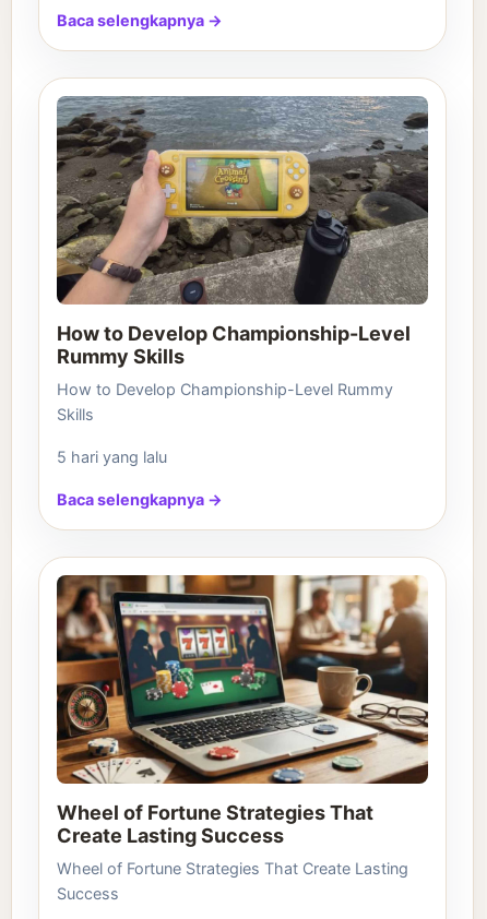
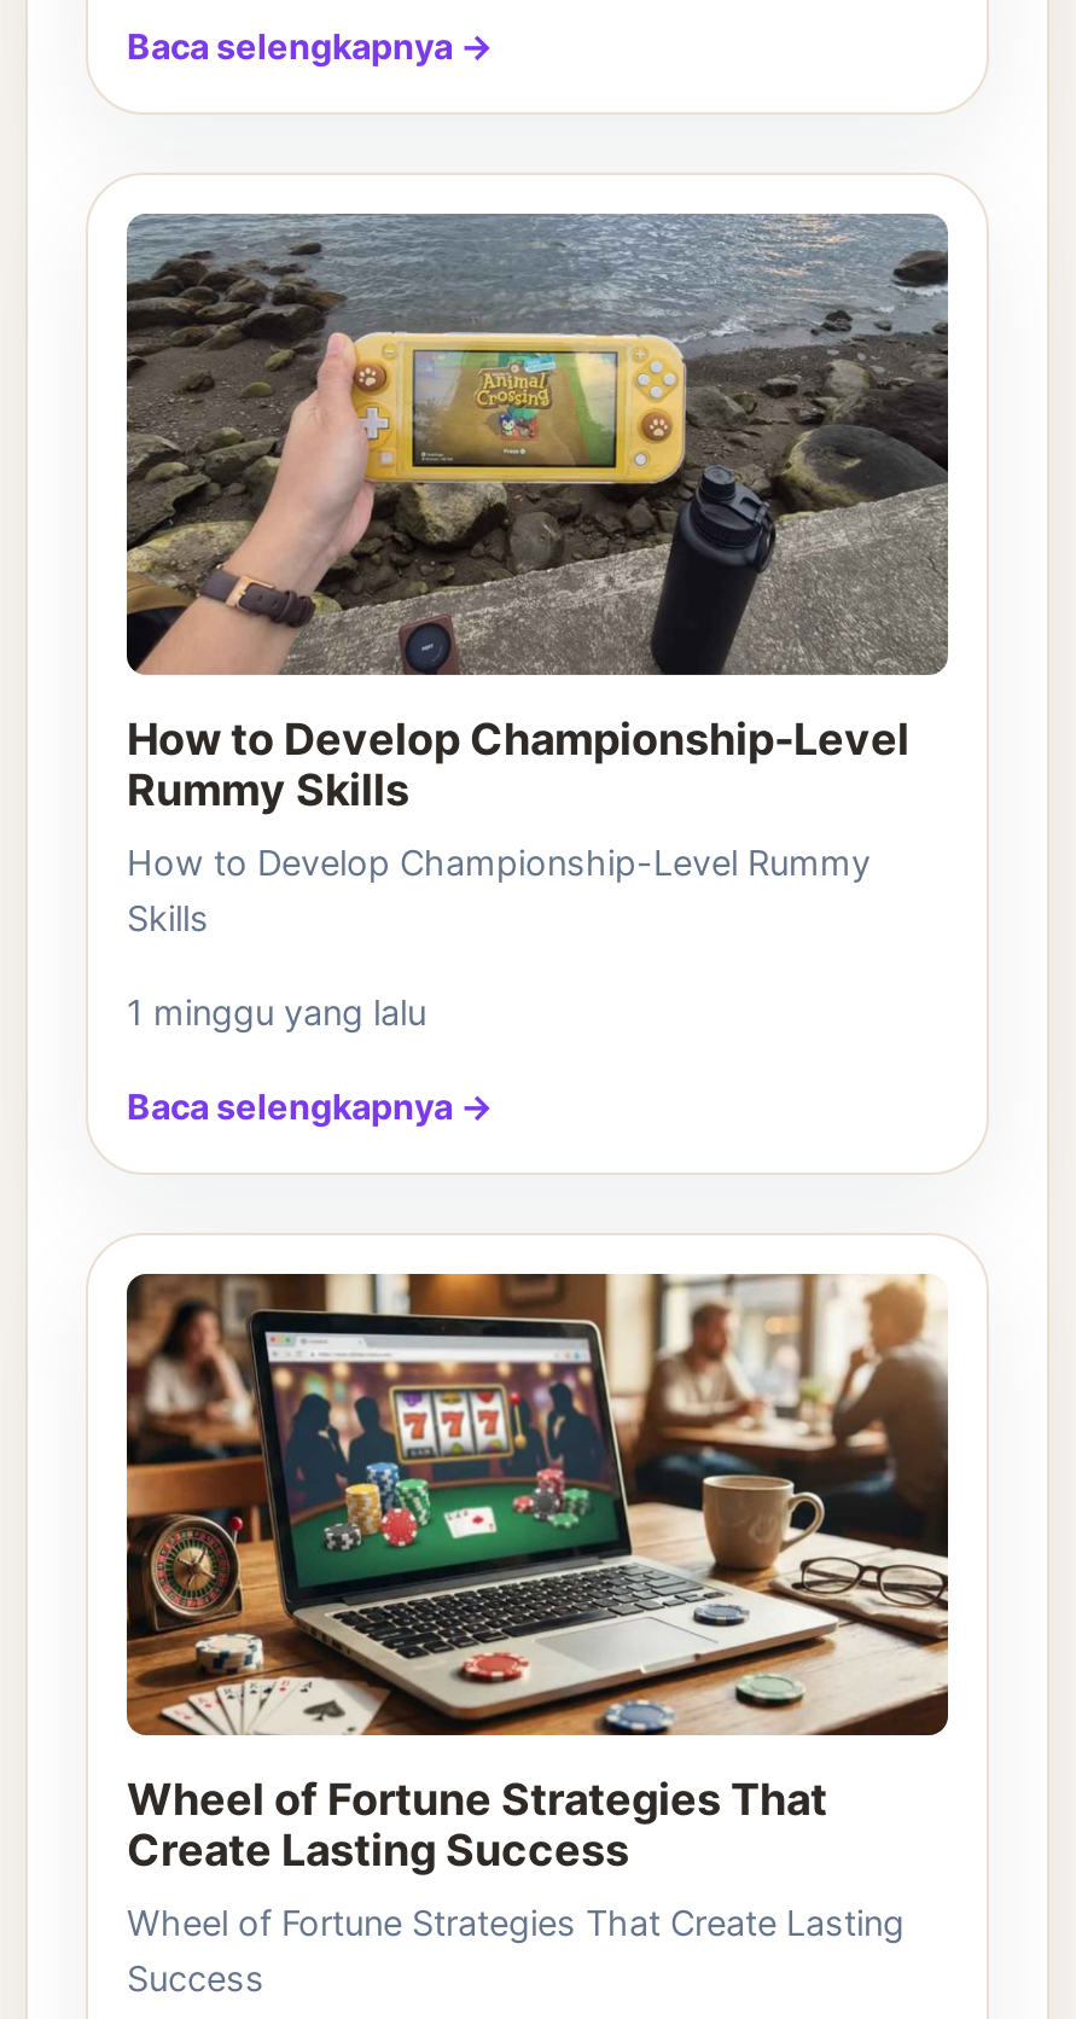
[57,448,167,466] 5 hari yang lalu -> [127,991,426,1032] 1 minggu yang lalu

